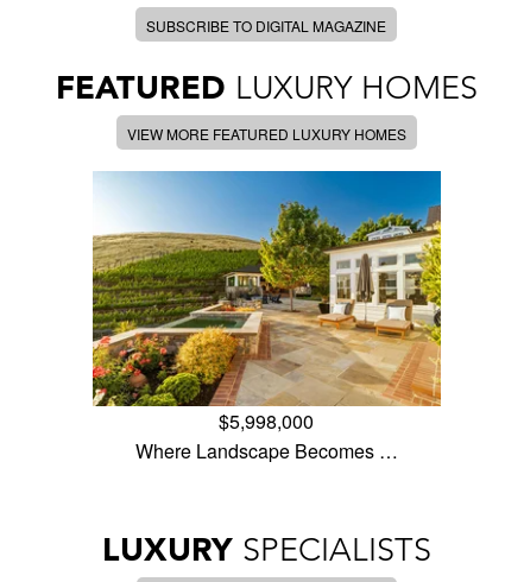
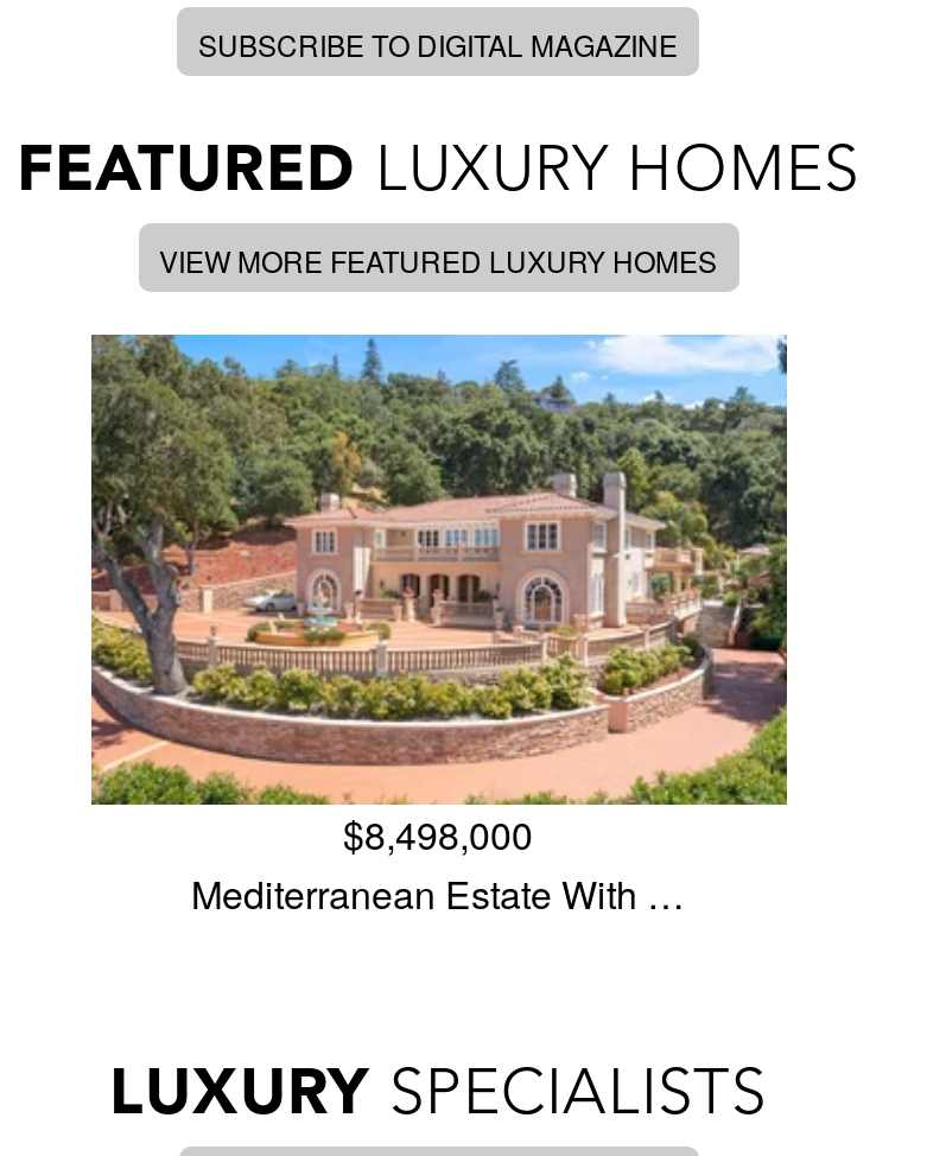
[91,170,442,465] [image] | $5,998,000 | Where Landscape Becomes … -> [89,332,789,921] [image] | $8,498,000 | Mediterranean Estate With …

